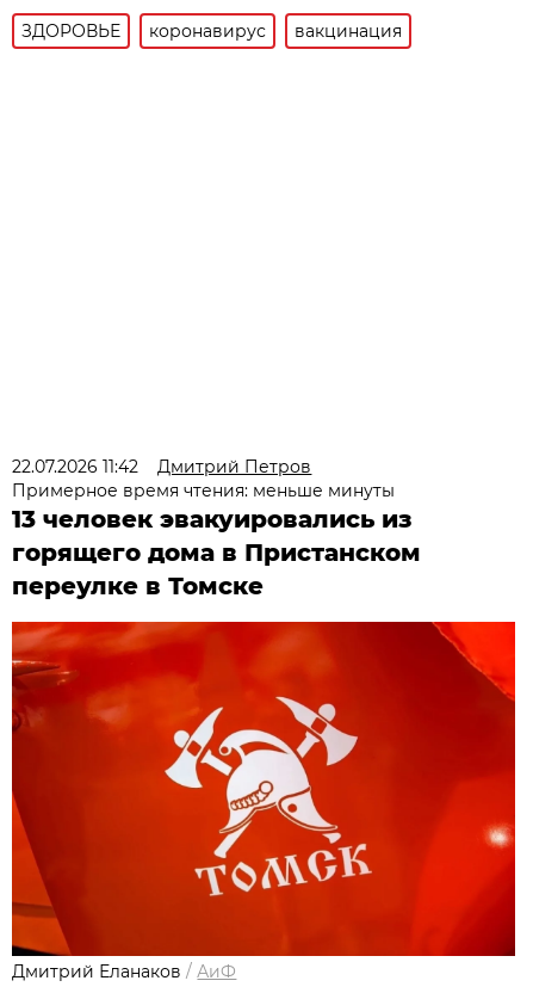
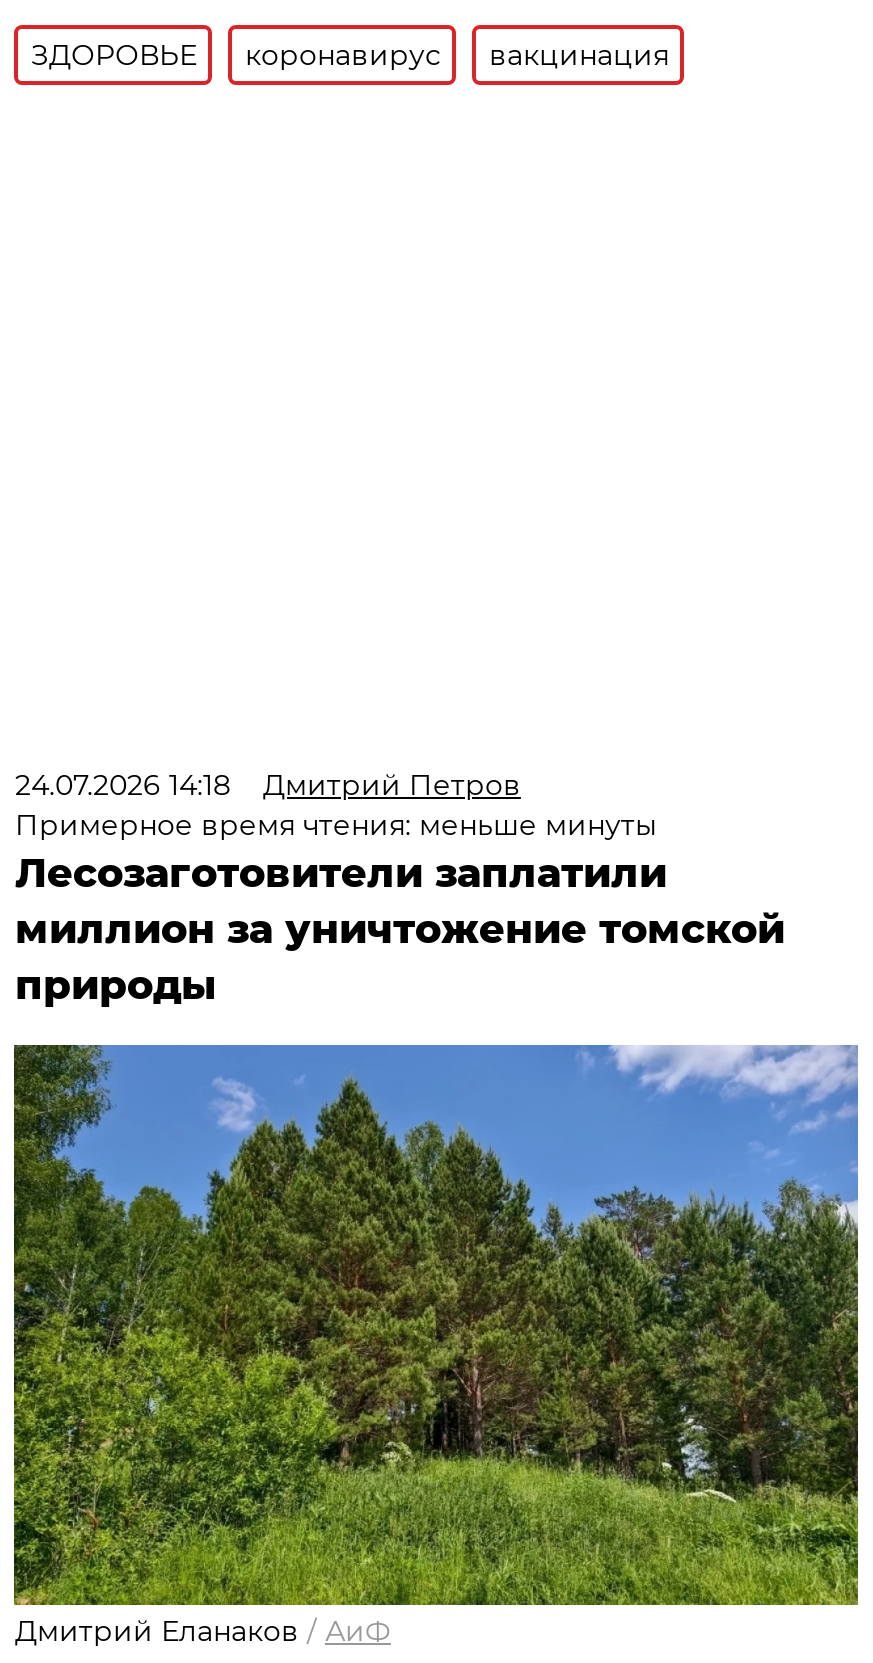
[12,456,312,477] 22.07.2026 11:42 Дмитрий Петров -> [15,767,521,803] 24.07.2026 14:18 Дмитрий Петров
[12,505,421,600] 13 человек эвакуировались из | горящего дома в Пристанском | переулке в Томске -> [15,849,785,1009] Лесозаготовители заплатили | миллион за уничтожение томской | природы
[11,621,516,957] [image] -> [12,1043,860,1607] [image]

